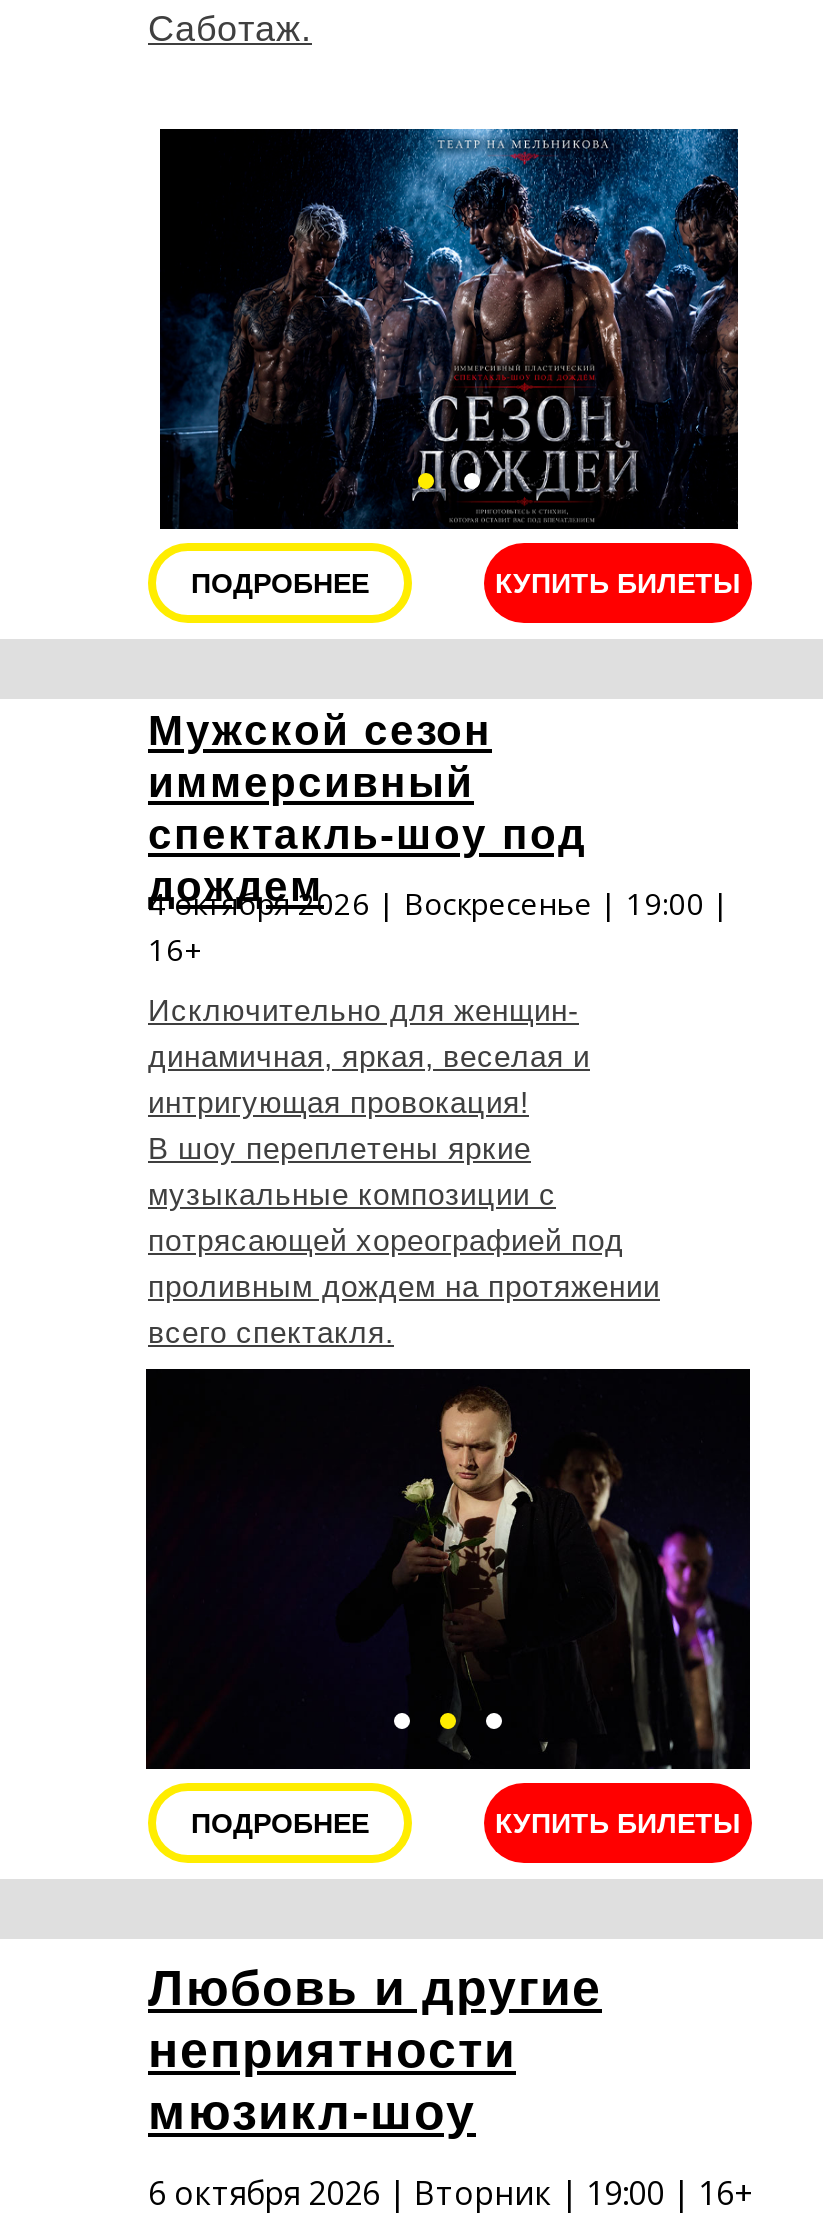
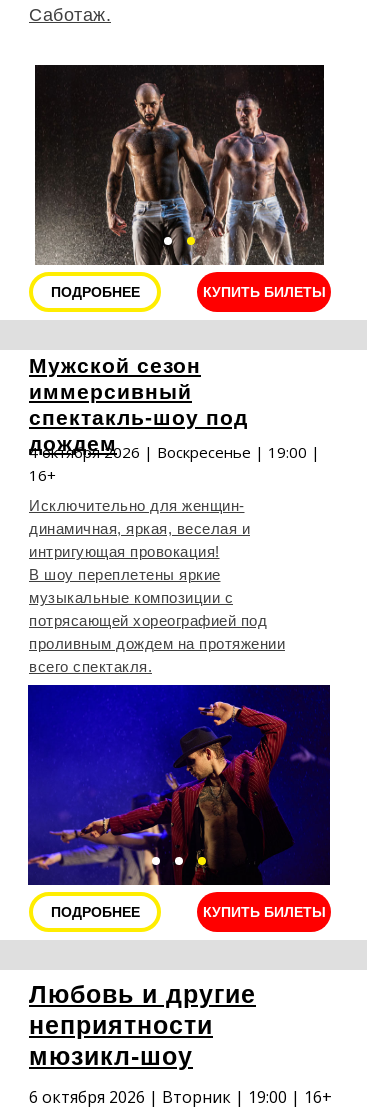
[158,127,738,531] [image] -> [34,64,324,266] [image]
[144,1367,750,1771] [image] -> [27,684,330,886] [image]

